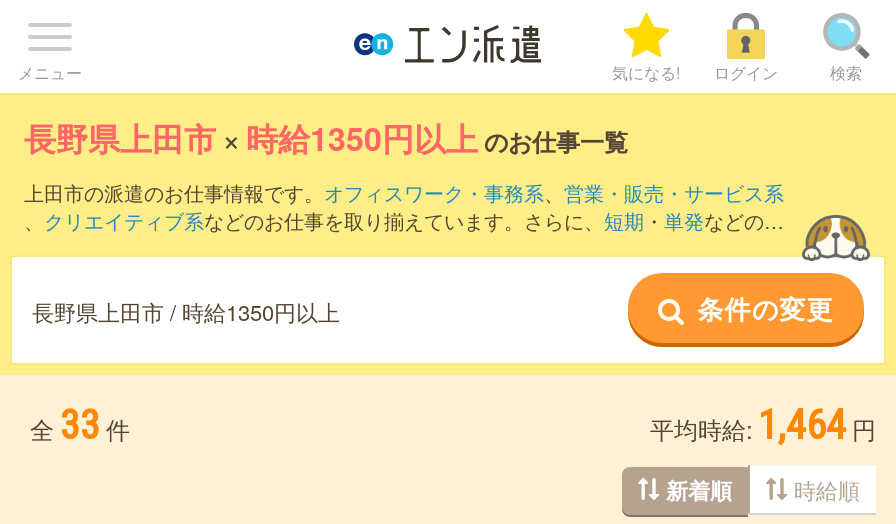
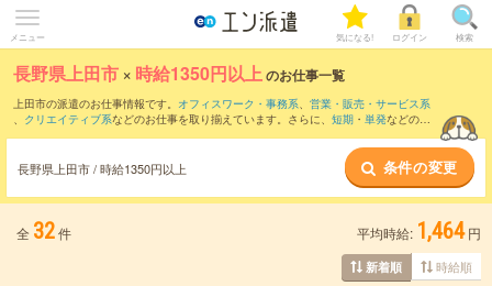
[30,401,130,449] 全 33 件 -> [16,218,71,244] 全 32 件

